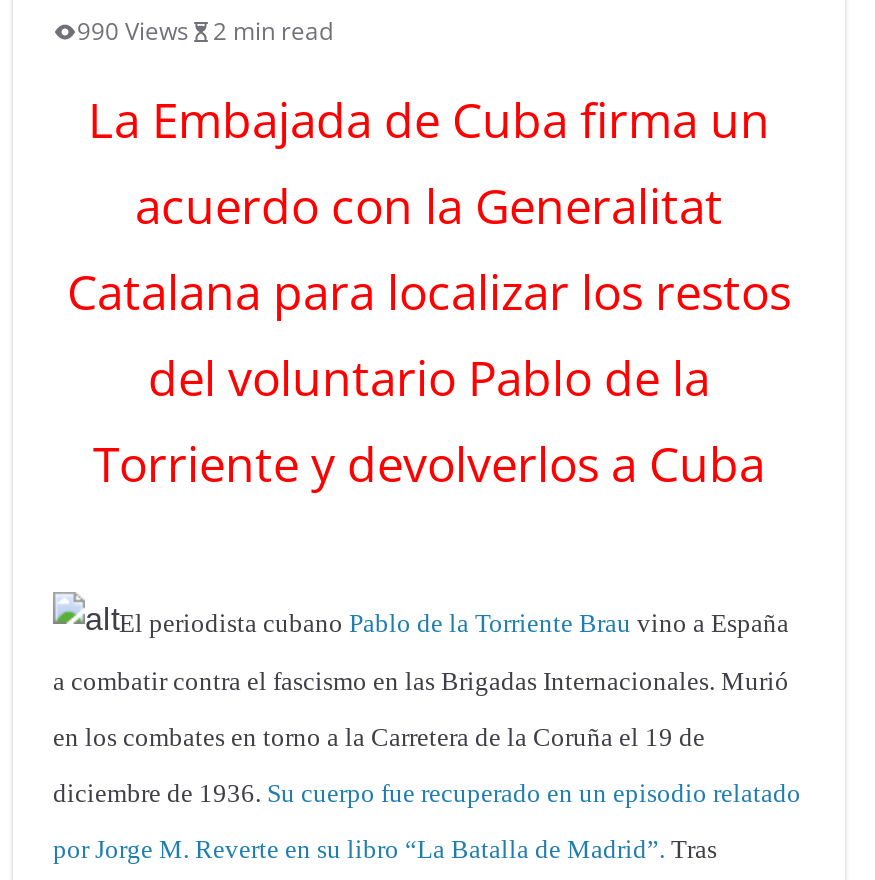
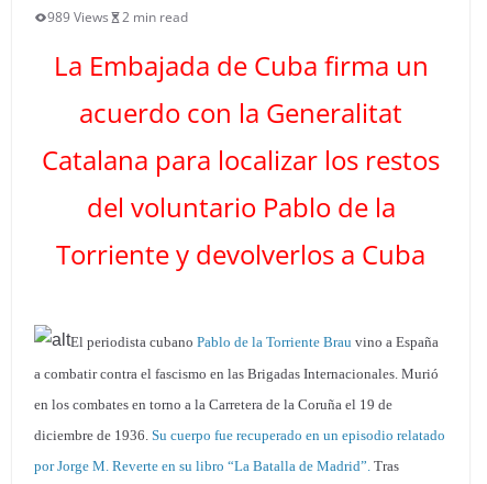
[77,14,333,48] 990 Views 2 min read -> [47,8,188,26] 989 Views 2 min read

